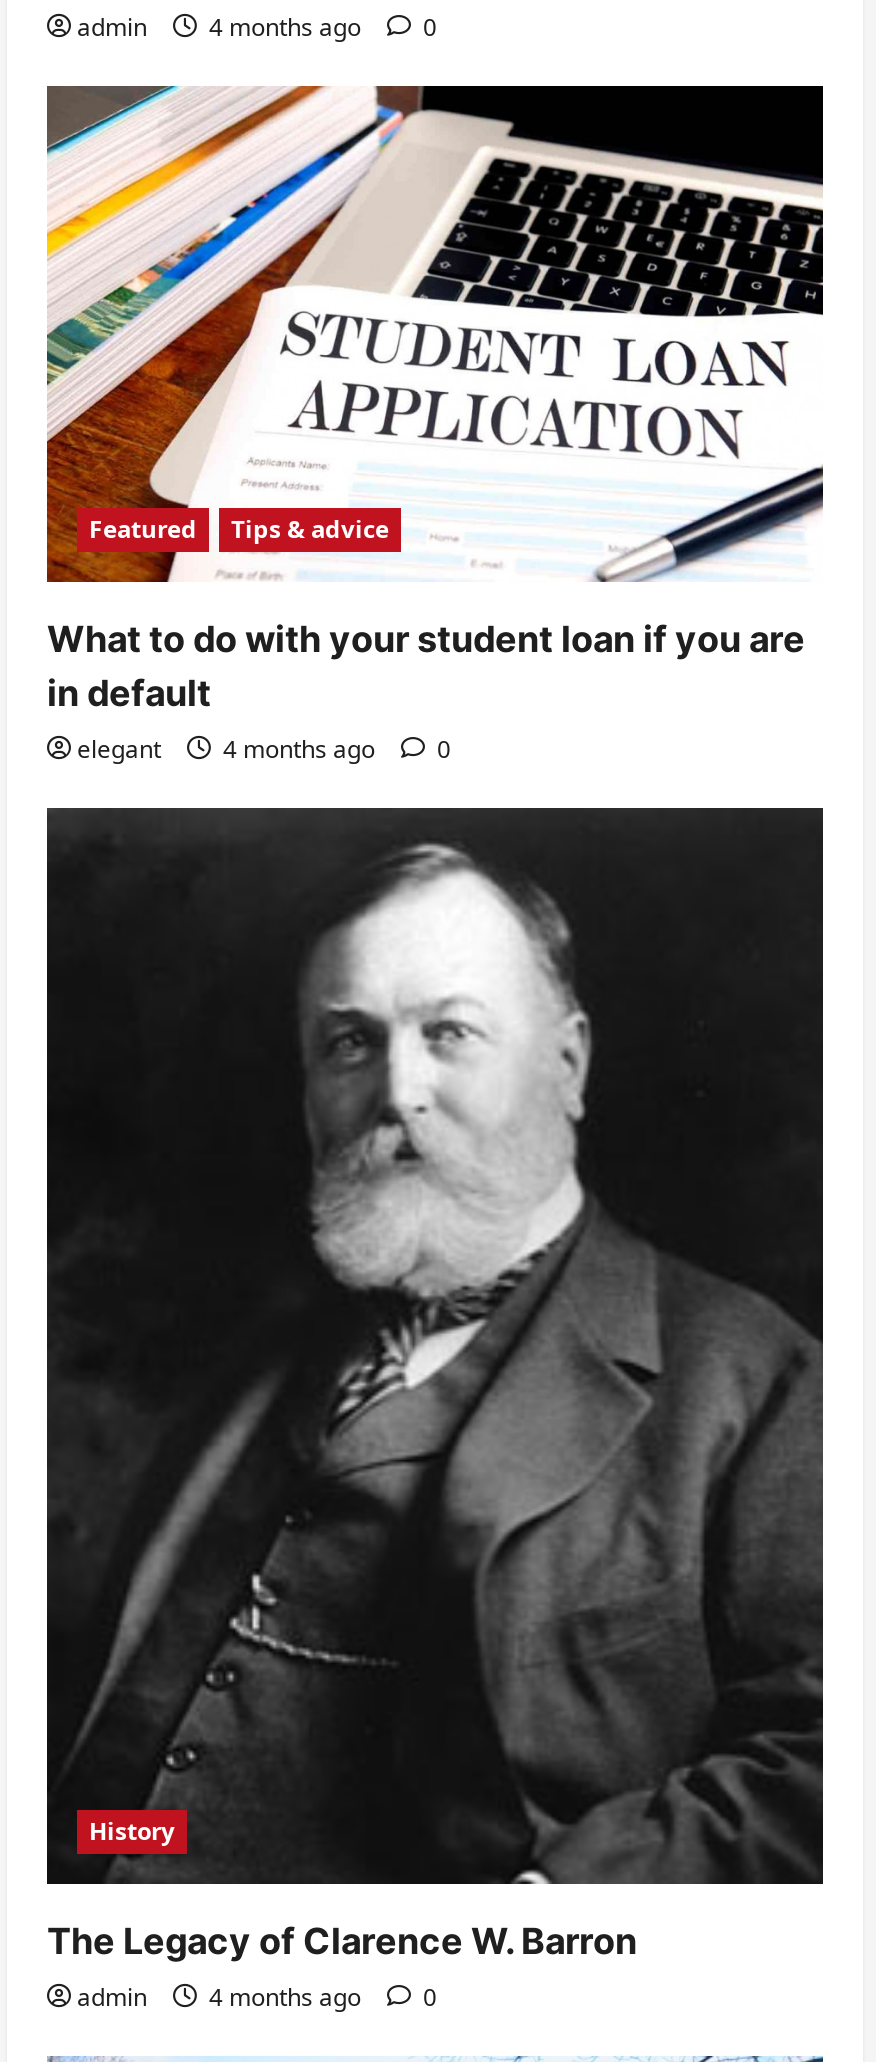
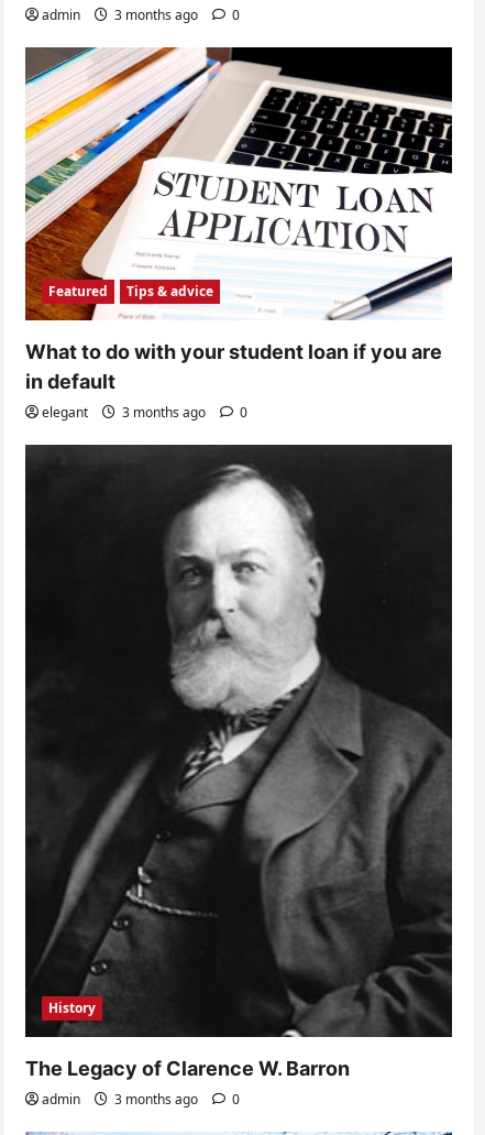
[77,9,437,43] admin 4 months ago 0 -> [42,5,240,24] admin 3 months ago 0
[77,733,451,767] elegant 4 months ago 0 -> [42,403,247,422] elegant 3 months ago 0
[77,1979,437,2013] admin 4 months ago 0 -> [42,1090,240,1108] admin 3 months ago 0

